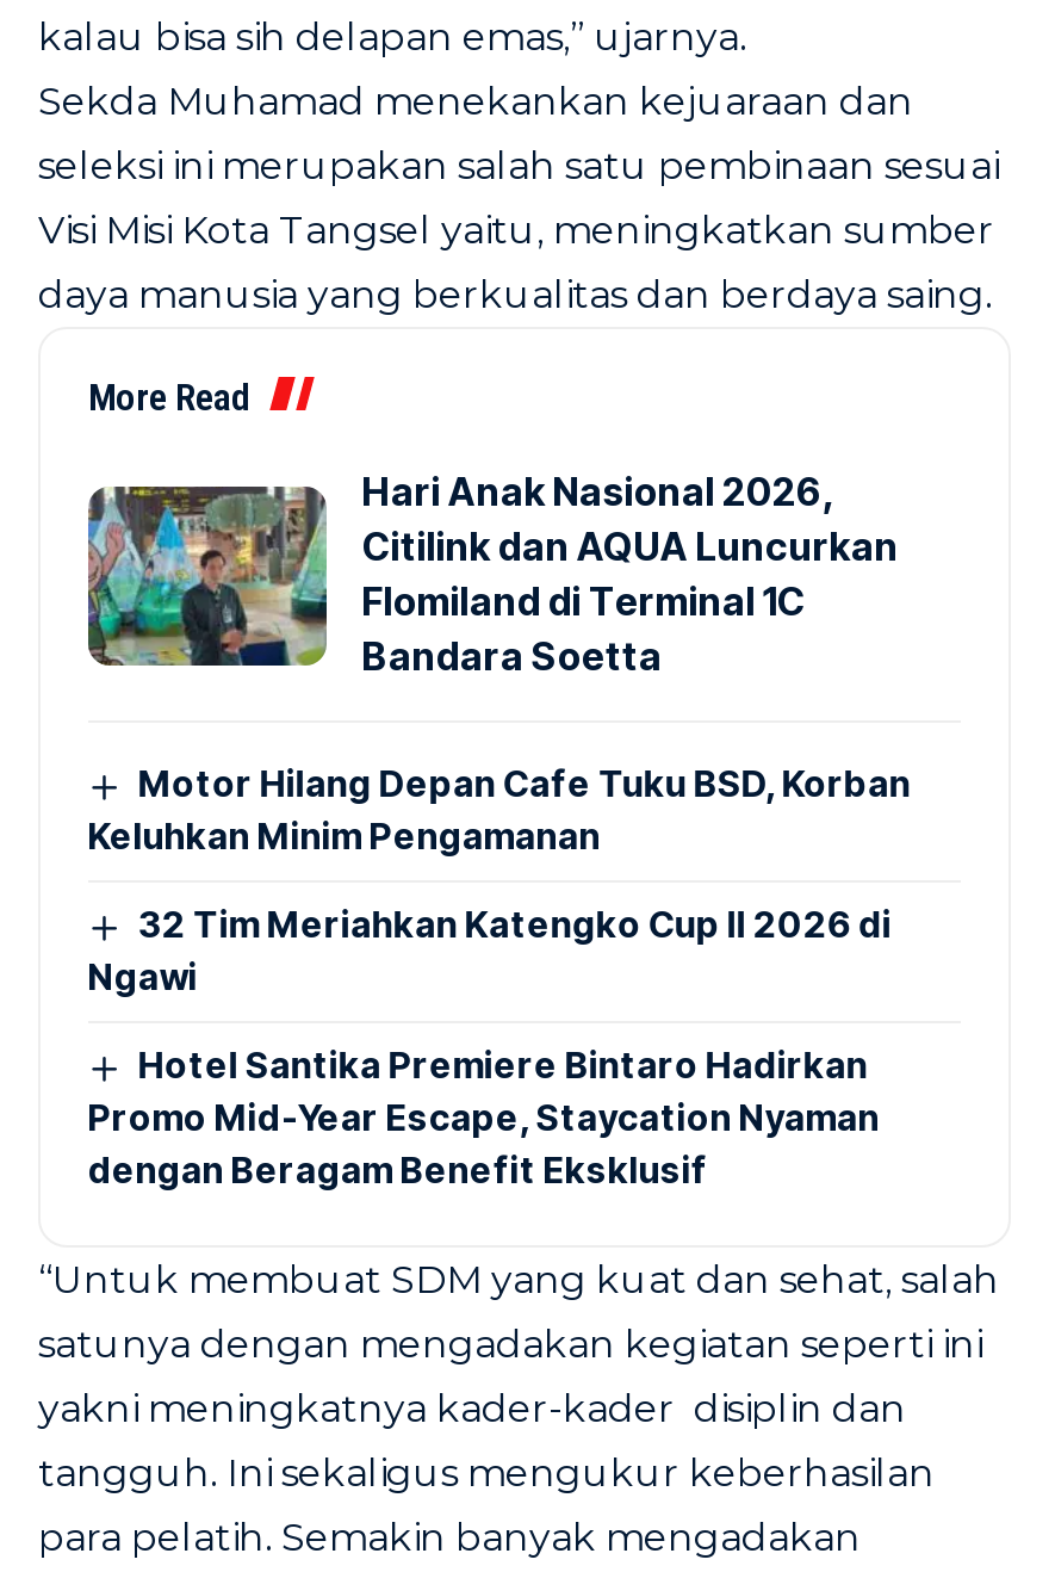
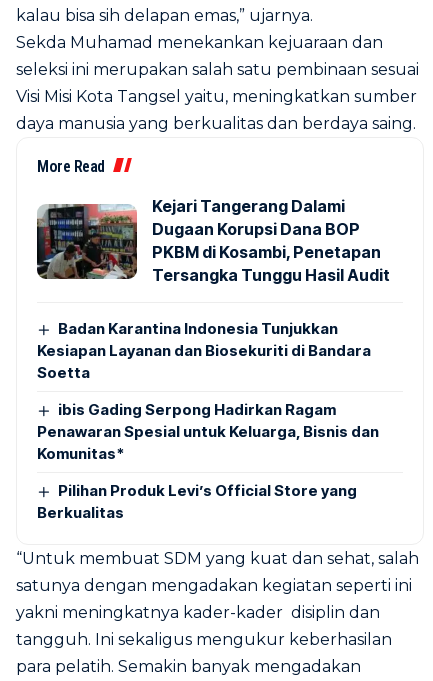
[86,468,899,680] [image] | Hari Anak Nasional 2026, | Citilink dan AQUA Luncurkan | Flomiland di Terminal 1C | Bandara Soetta -> [36,196,390,285] [image] | Kejari Tangerang Dalami | Dugaan Korupsi Dana BOP | PKBM di Kosambi, Penetapan | Tersangka Tunggu Hasil Audit
[88,761,911,859] Motor Hilang Depan Cafe Tuku BSD, Korban | Keluhkan Minim Pengamanan -> [37,319,371,382] Badan Karantina Indonesia Tunjukkan | Kesiapan Layanan dan Biosekuriti di Bandara | Soetta
[88,902,892,999] 32 Tim Meriahkan Katengko Cup II 2026 di | Ngawi -> [37,400,379,463] ibis Gading Serpong Hadirkan Ragam | Penawaran Spesial untuk Keluarga, Bisnis dan | Komunitas*
[88,1042,880,1193] Hotel Santika Premiere Bintaro Hadirkan | Promo Mid-Year Escape, Staycation Nyaman | dengan Beragam Benefit Eksklusif -> [37,481,357,522] Pilihan Produk Levi’s Official Store yang | Berkualitas

